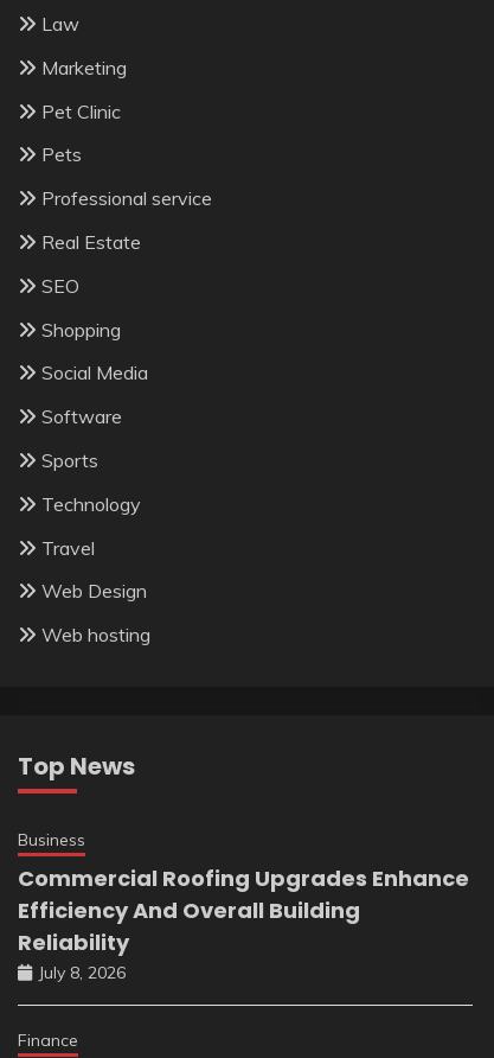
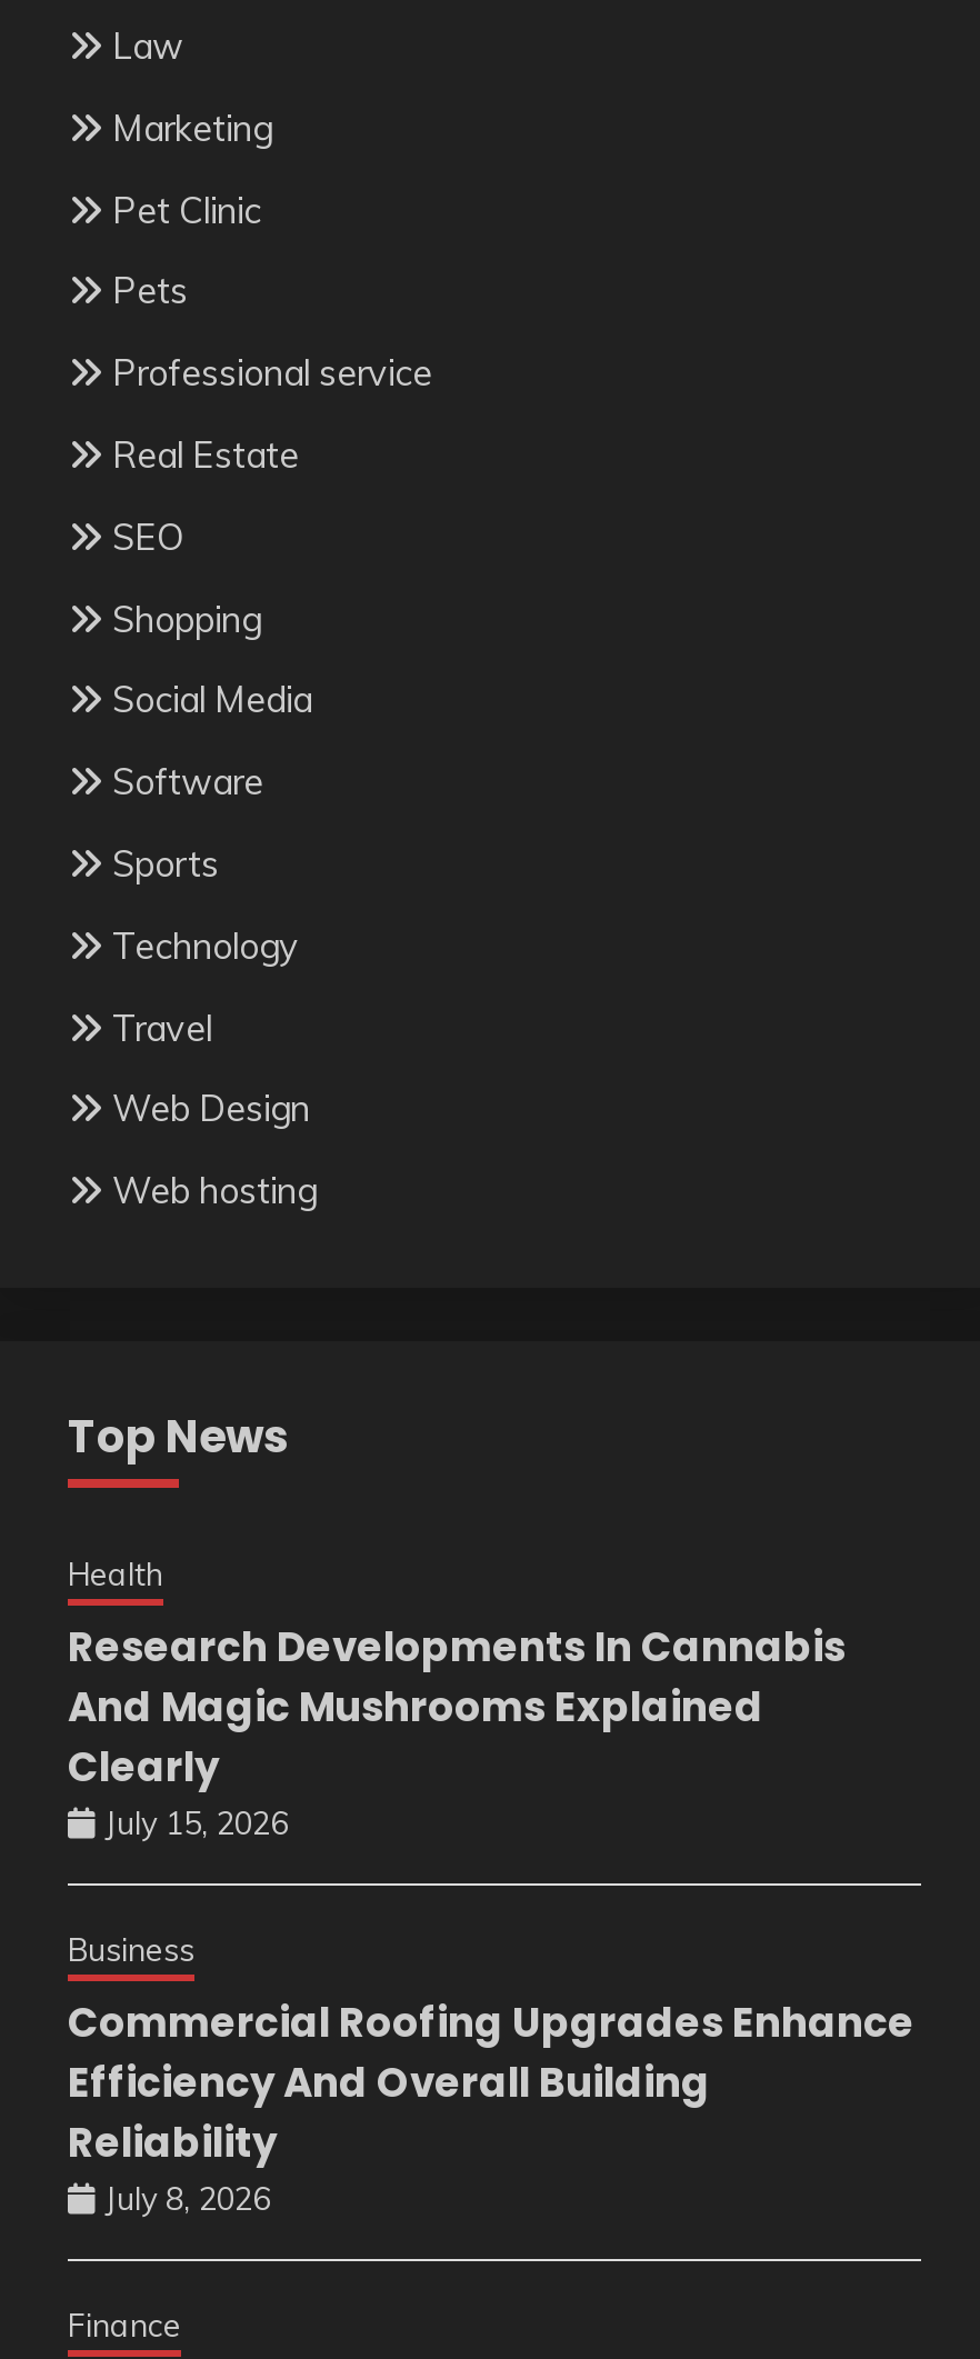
none -> [68,1555,846,1844] Health | Research Developments In Cannabis | And Magic Mushrooms Explained | Clearly | July 15, 2026

